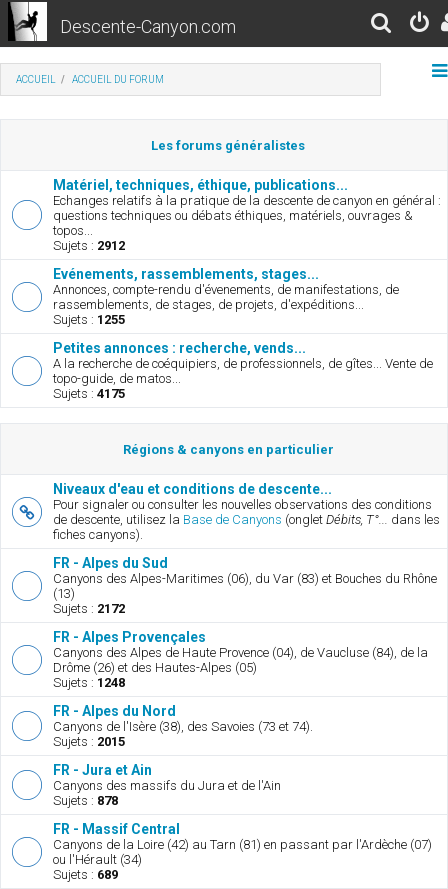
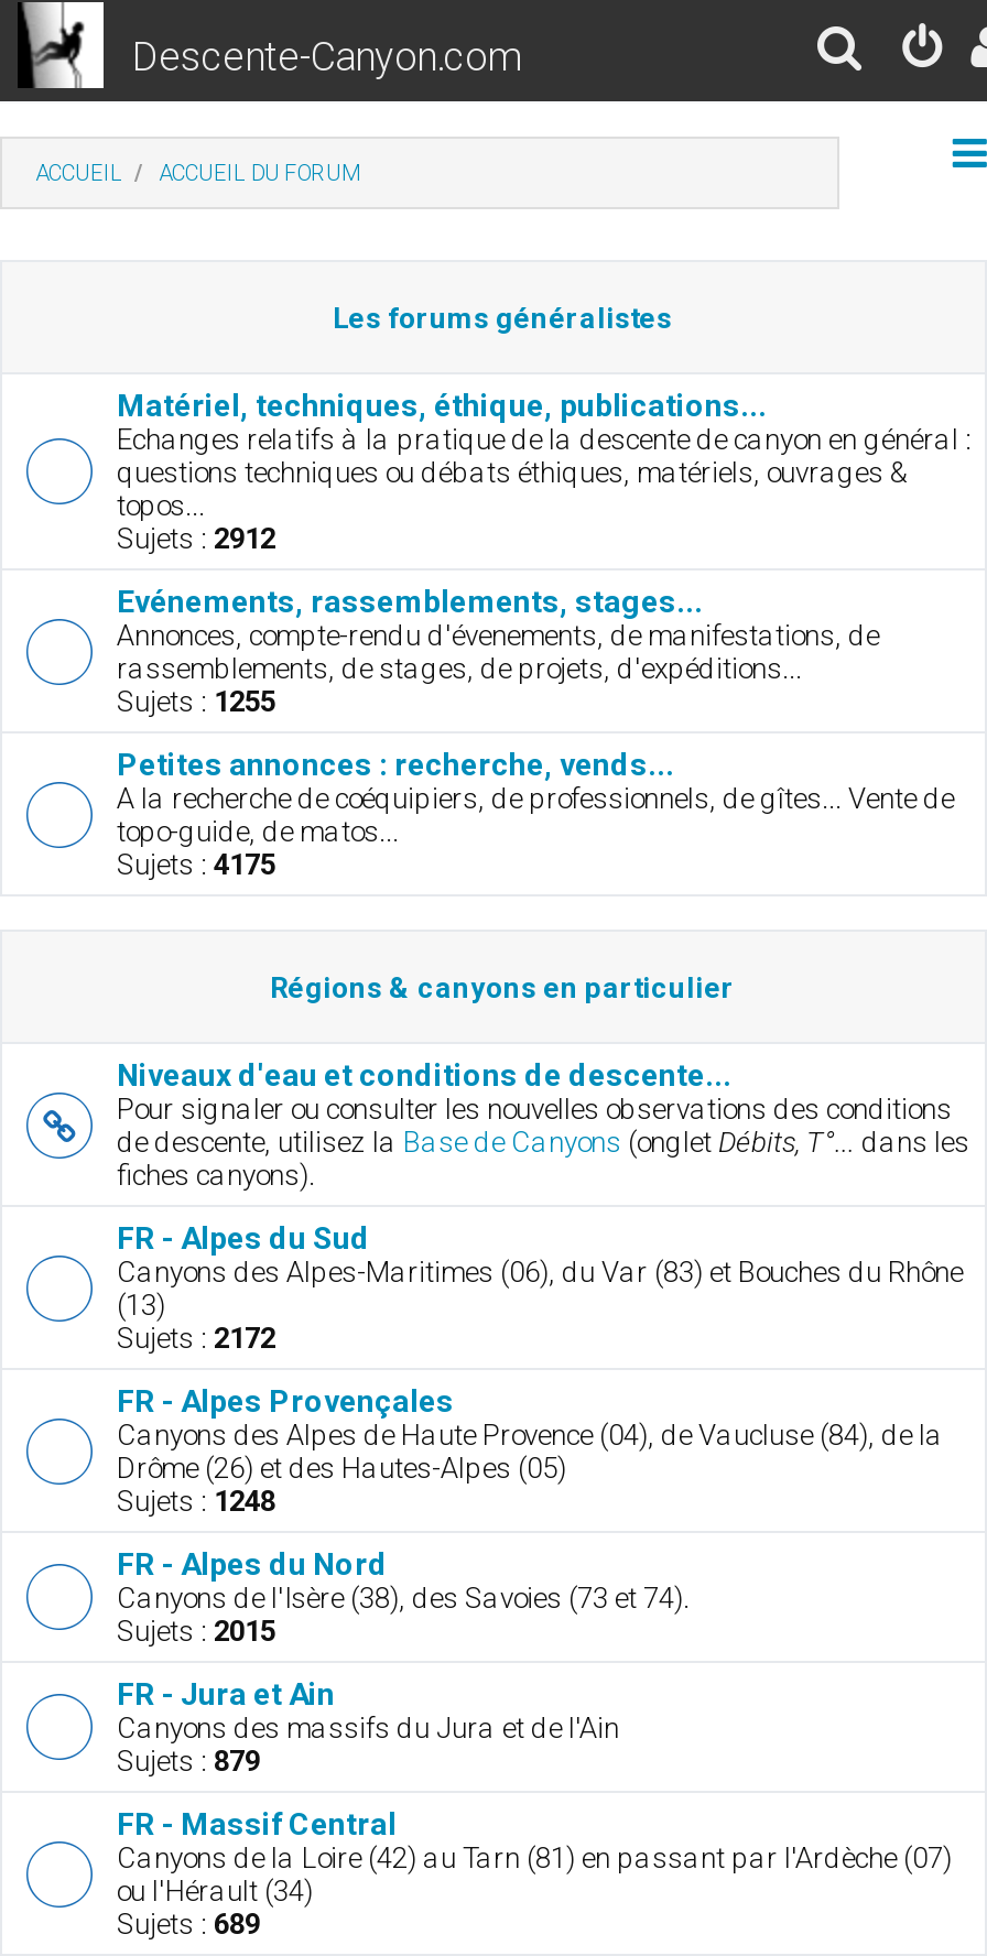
[53,793,118,808] Sujets : 878 -> [117,1745,260,1778] Sujets : 879

